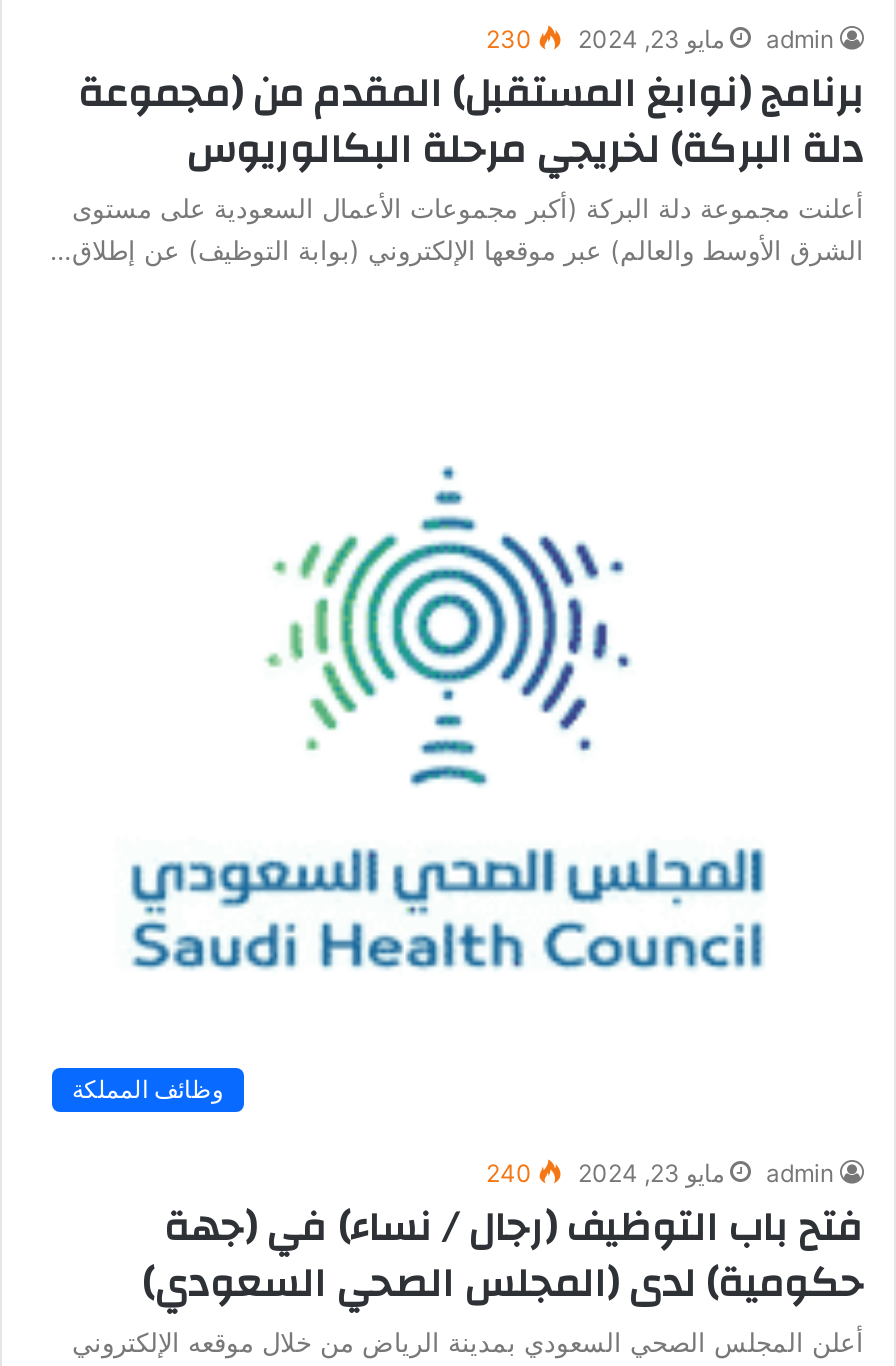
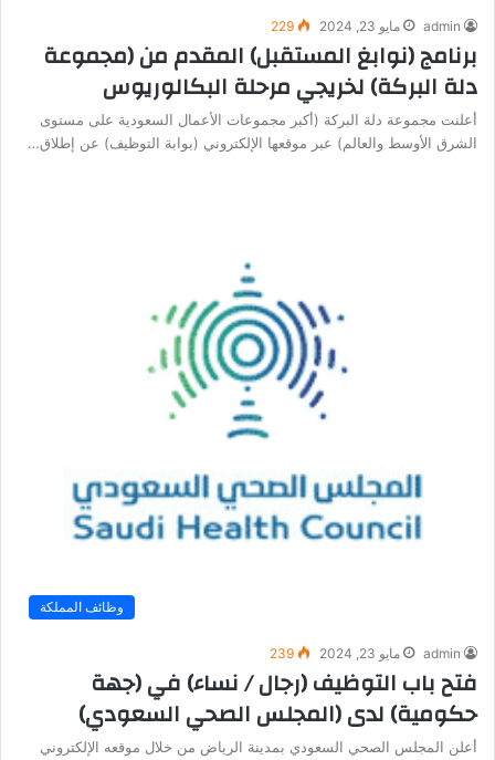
[486,25,532,55] 230 -> [271,18,294,35] 229
[486,1159,532,1189] 240 -> [270,645,294,662] 239

